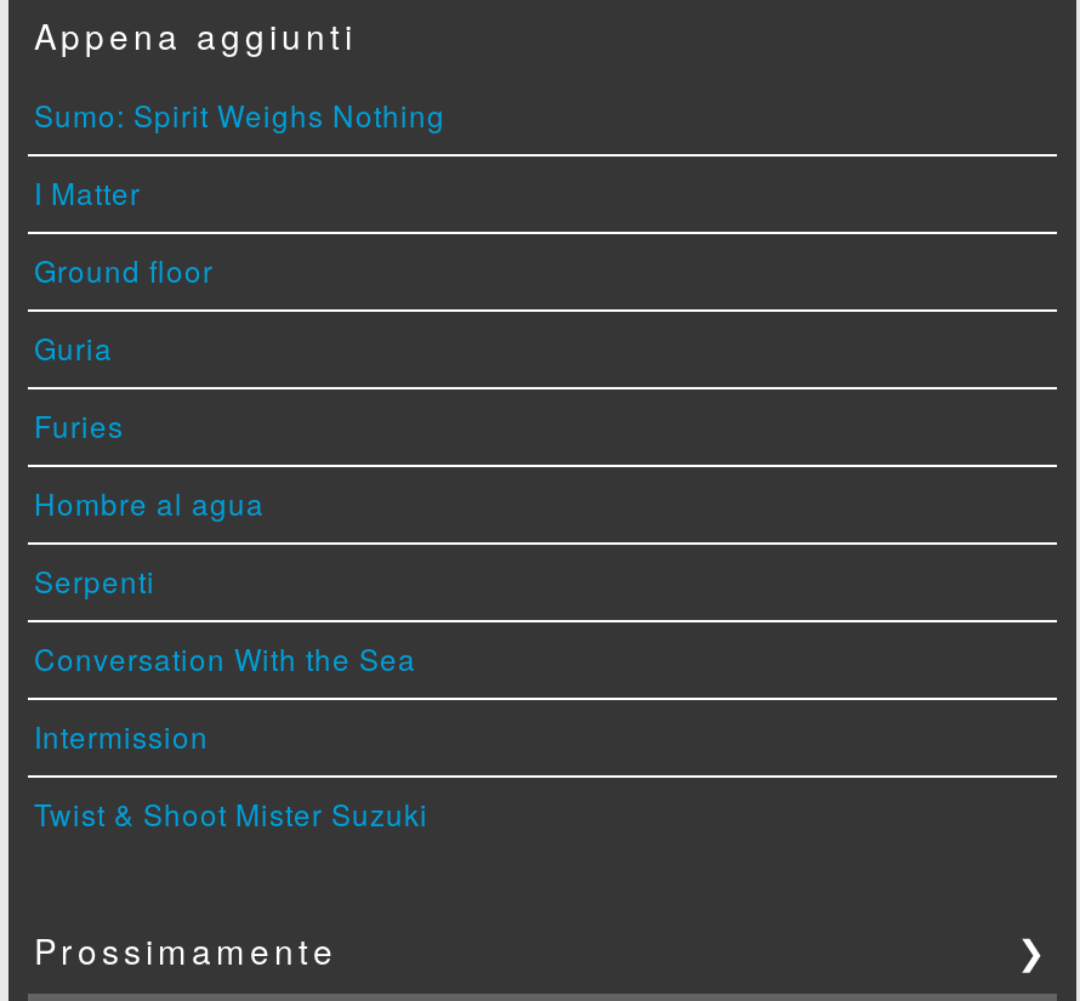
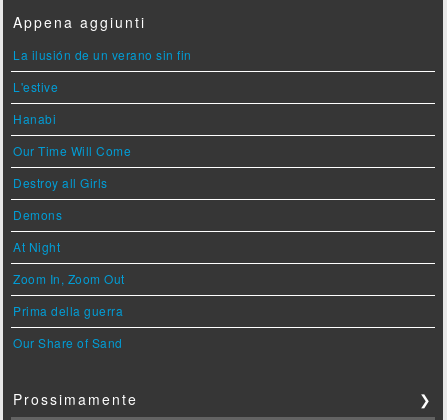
[34,95,445,136] Sumo: Spirit Weighs Nothing -> [13,46,192,63] La ilusión de un verano sin fin
[34,172,141,214] I Matter -> [13,78,58,95] L'estive
[34,250,214,291] Ground floor -> [13,110,56,127] Hanabi
[34,328,113,369] Guria -> [13,142,131,159] Our Time Will Come
[34,405,124,447] Furies -> [13,174,108,191] Destroy all Girls
[34,483,265,524] Hombre al agua -> [13,206,62,223] Demons
[34,561,155,602] Serpenti -> [13,238,60,255] At Night
[34,638,416,679] Conversation With the Sea -> [13,270,125,287] Zoom In, Zoom Out
[34,716,209,757] Intermission -> [13,302,123,319] Prima della guerra
[34,794,428,835] Twist & Shoot Mister Suzuki -> [13,334,123,351] Our Share of Sand

